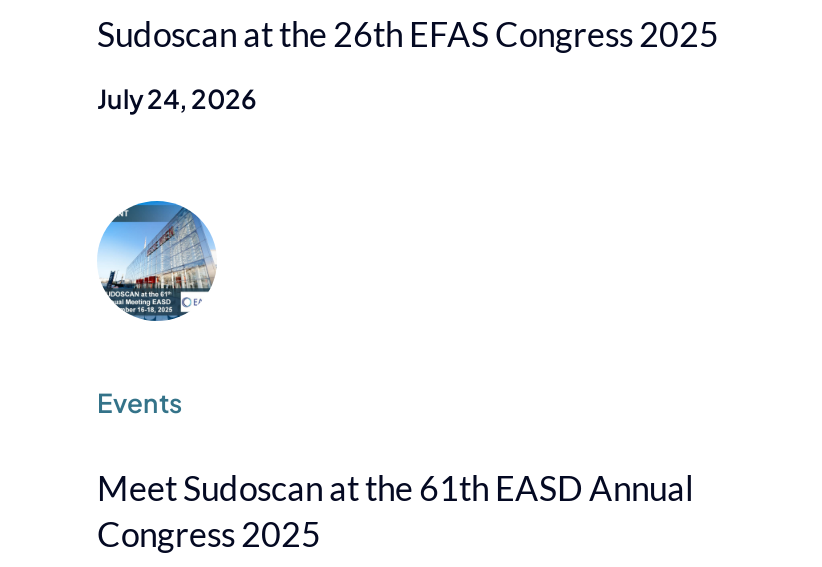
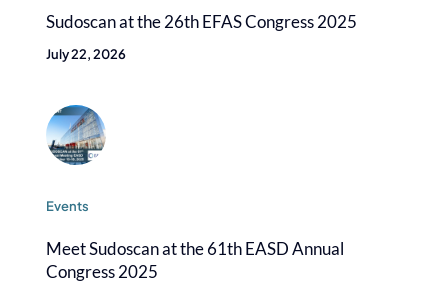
[97,82,257,114] July 24, 2026 -> [46,46,126,62] July 22, 2026

